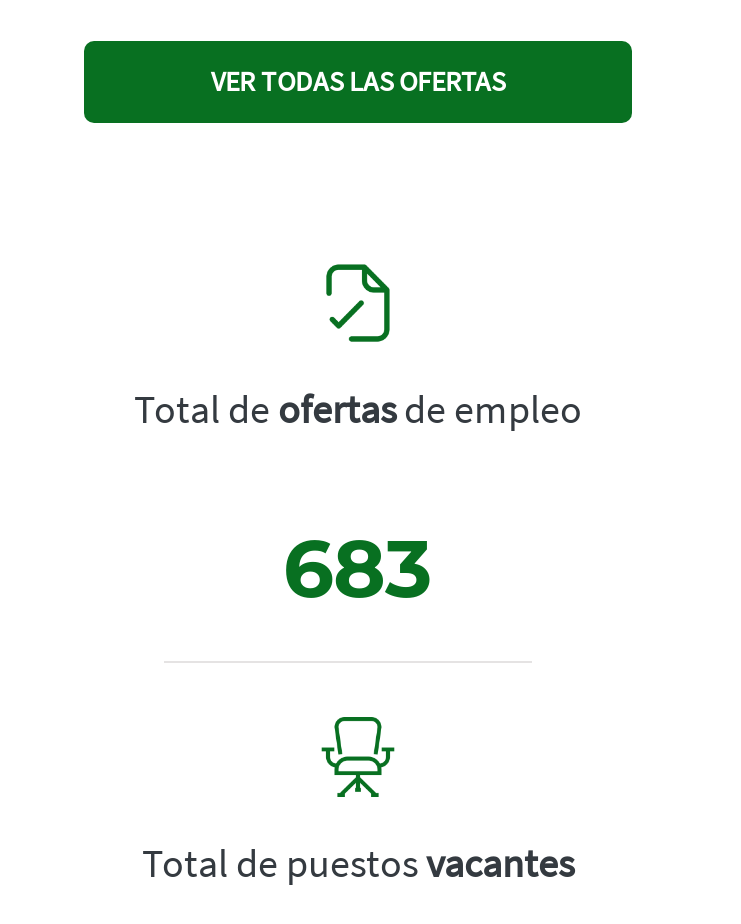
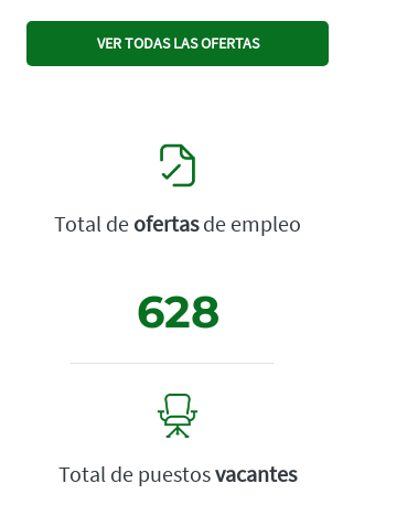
[283,519,433,617] 683 -> [136,284,219,338] 628

